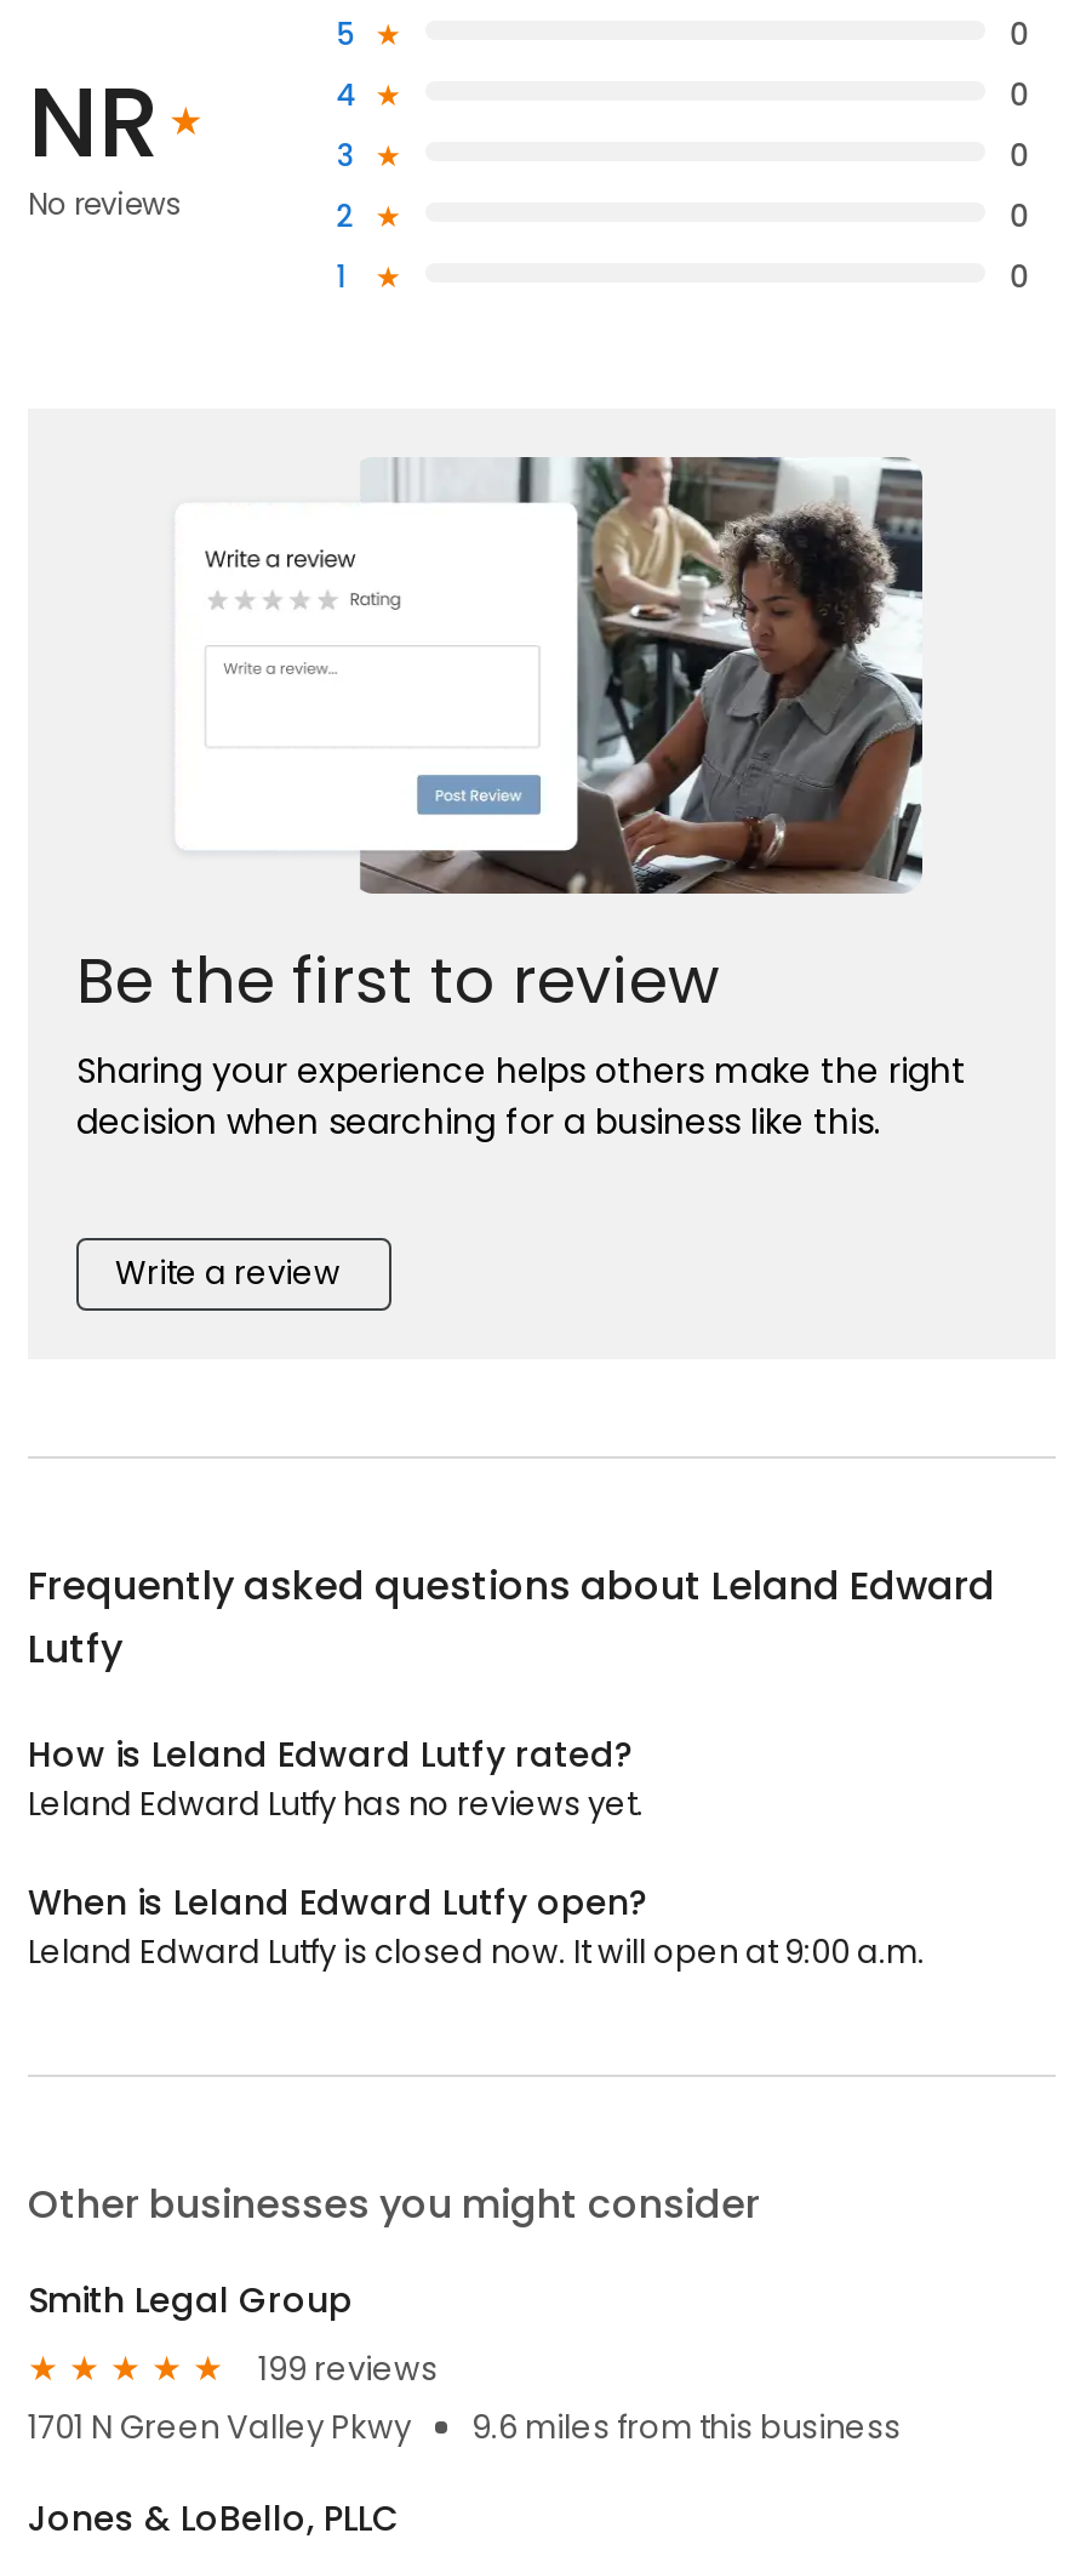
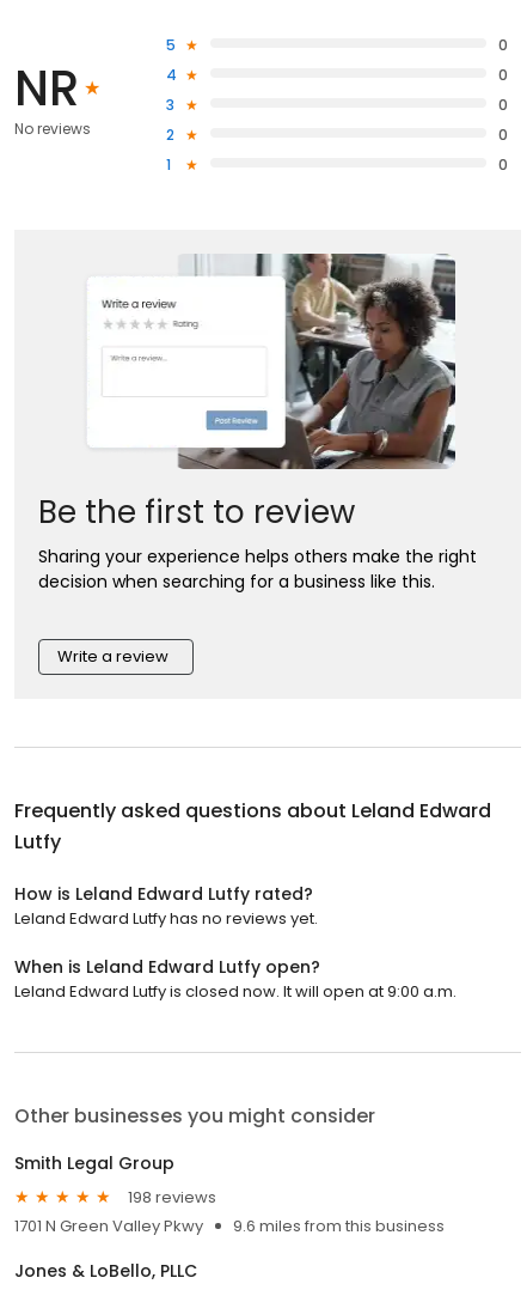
[258,2346,438,2392] 199 reviews -> [128,1186,216,1208] 198 reviews

